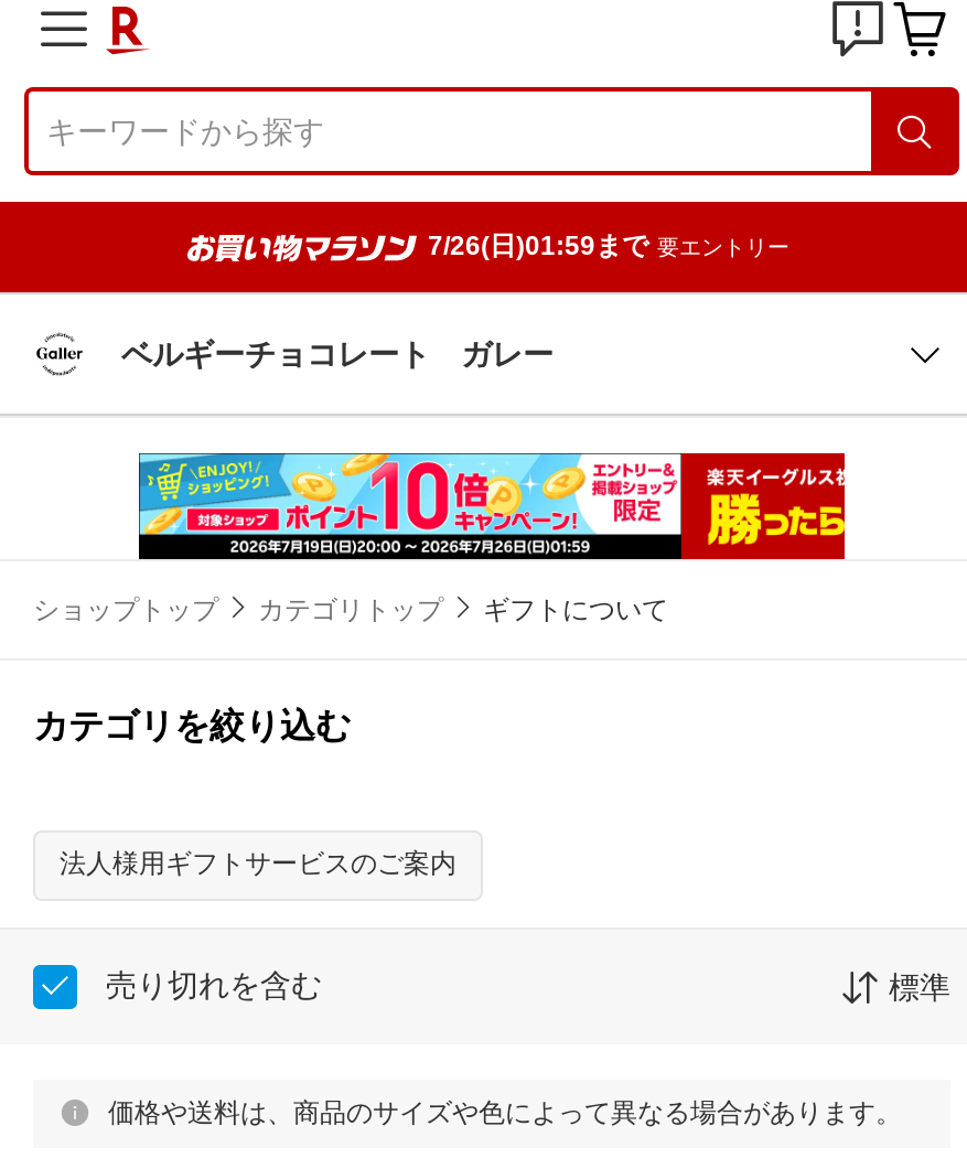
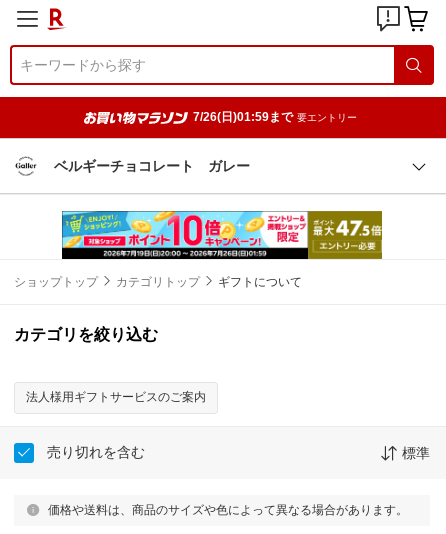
[679,451,847,561] [image] -> [307,210,383,260] [image]

